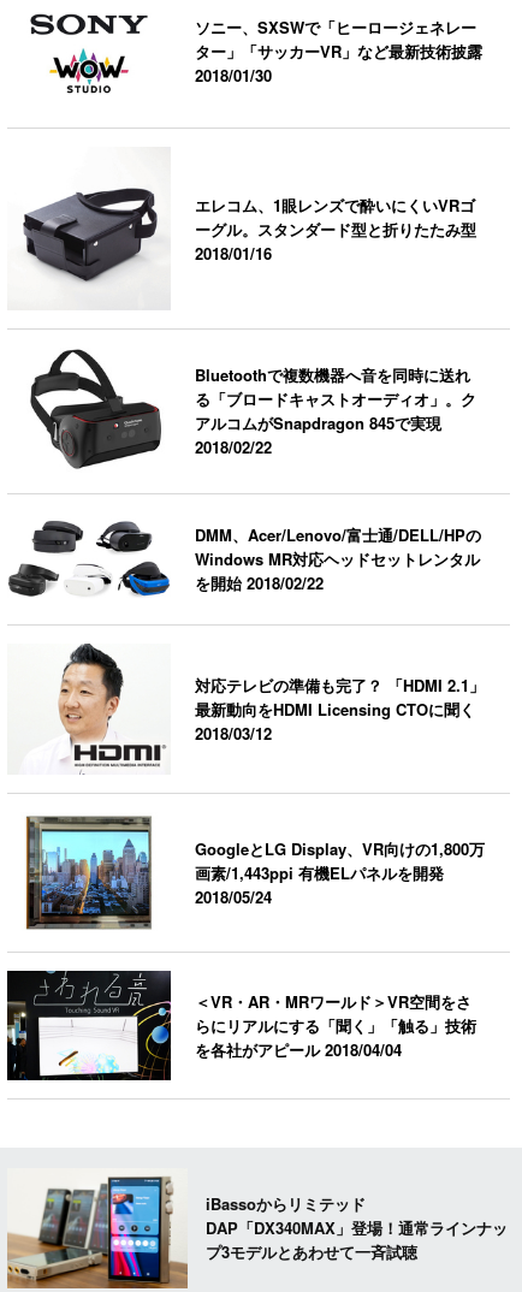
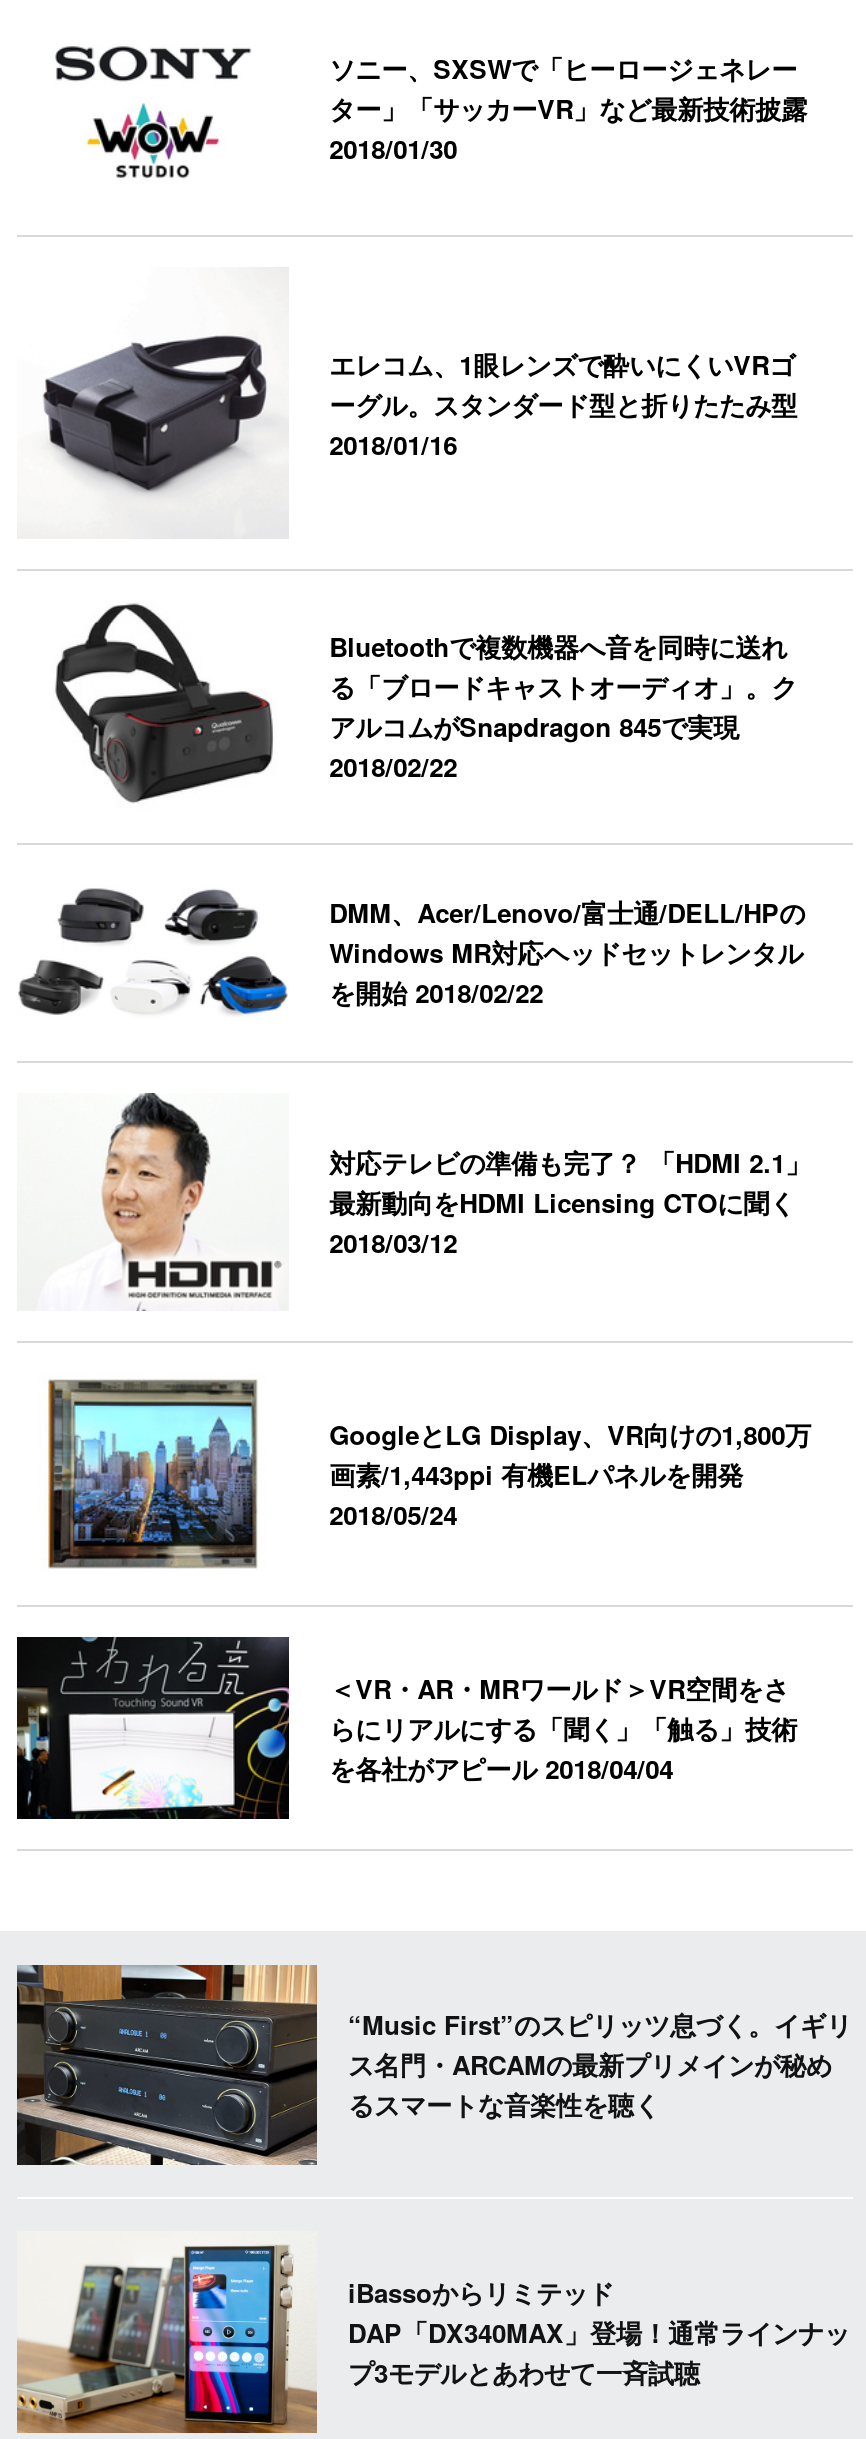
none -> [15,1963,852,2167] [image] | “Music First”のスピリッツ息づく。イギリ | ス名門・ARCAMの最新プリメインが秘め | るスマートな音楽性を聴く

